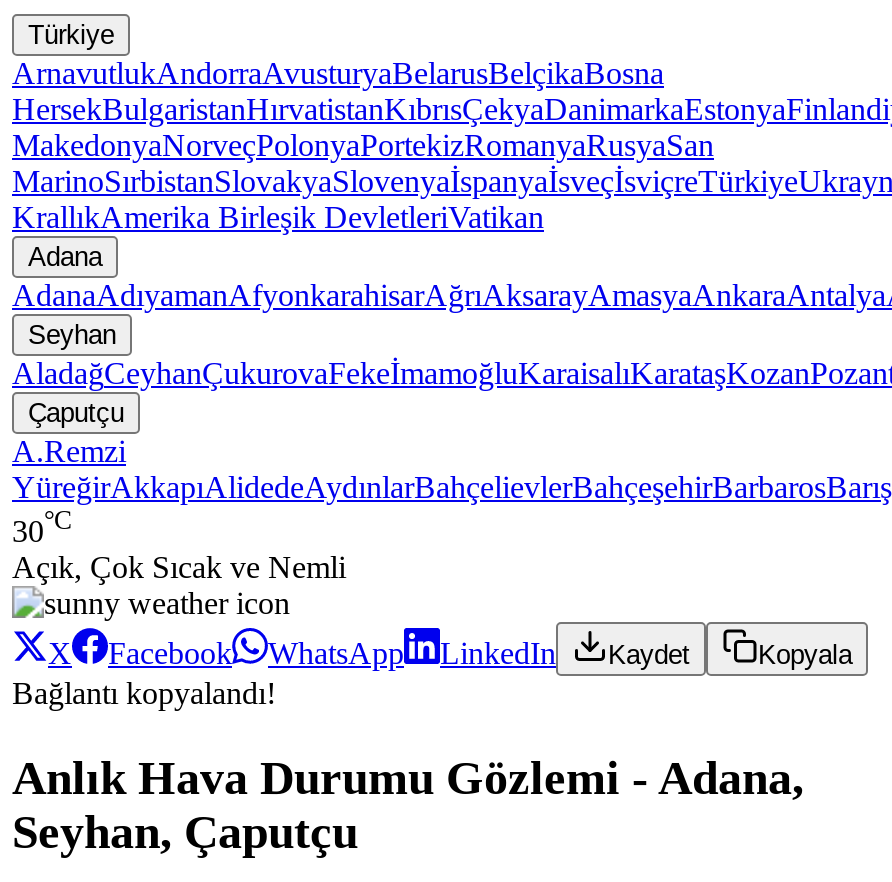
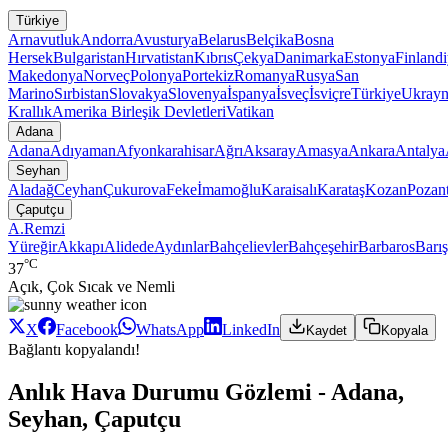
[12,505,72,548] 30°C -> [8,256,38,277] 37°C

